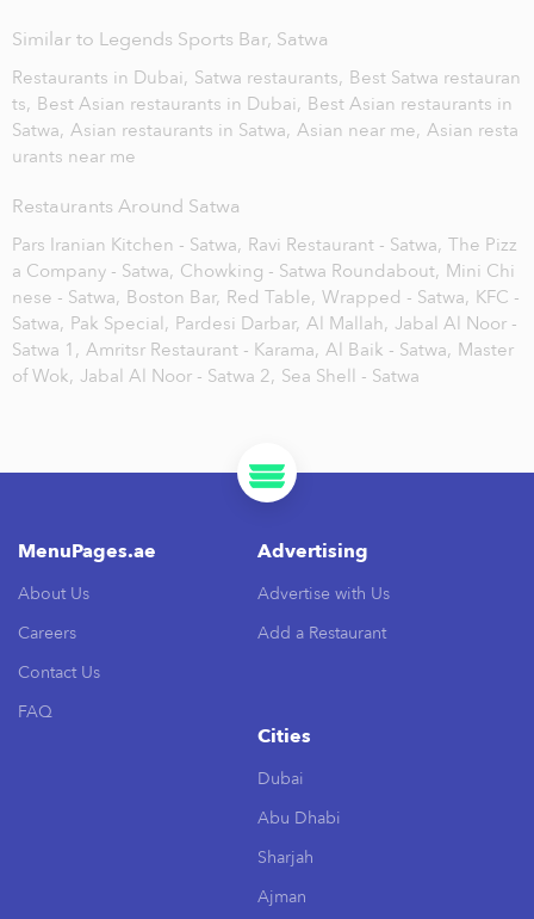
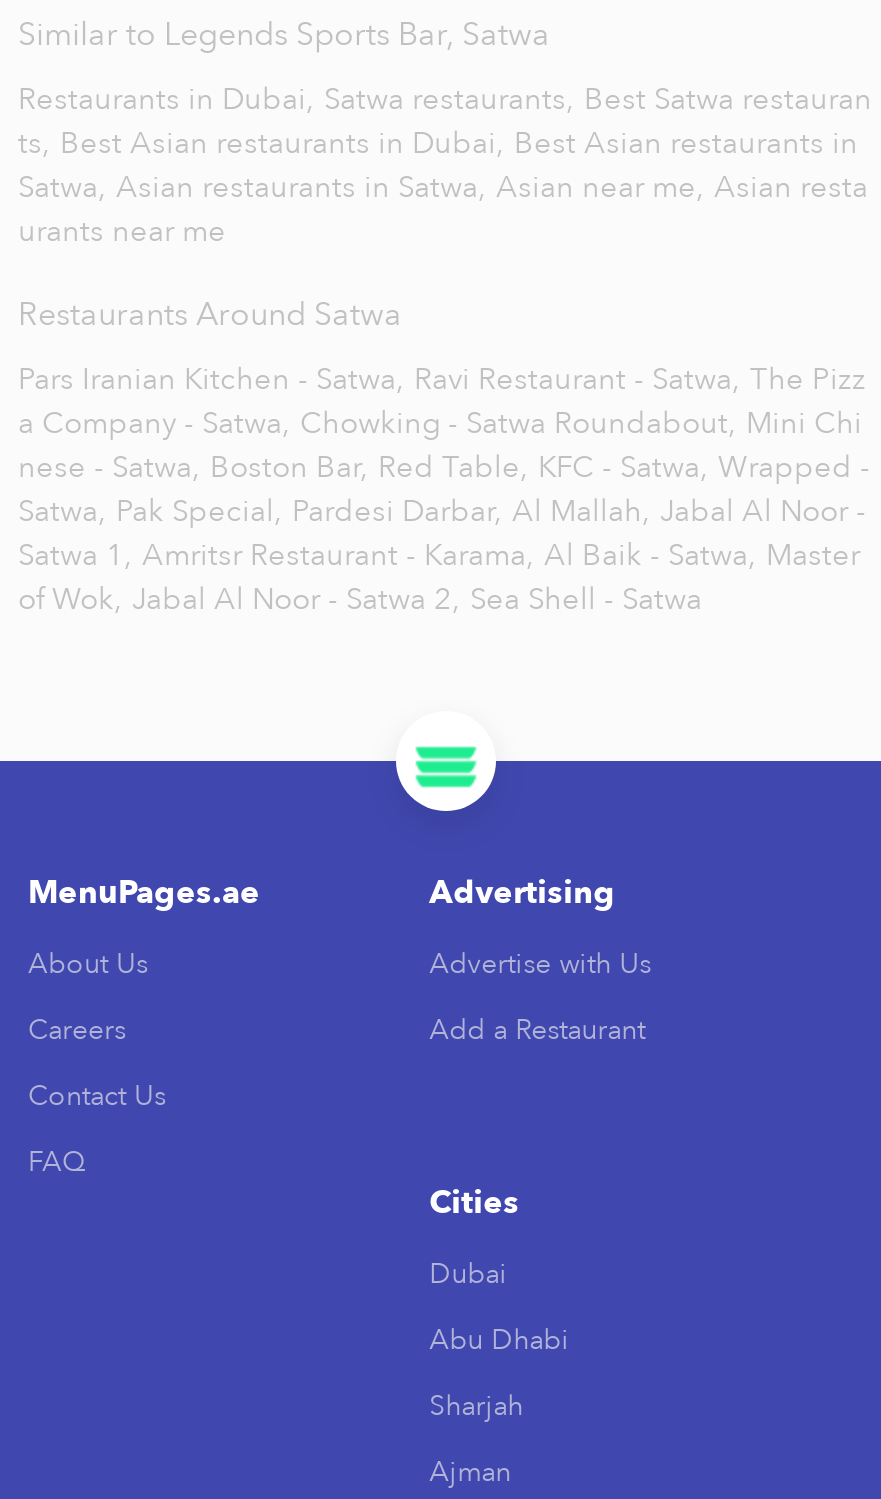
[12,285,520,309] nese - Satwa, Boston Bar, Red Table, Wrapped - Satwa, KFC - -> [18,446,870,486] nese - Satwa, Boston Bar, Red Table, KFC - Satwa, Wrapped -

